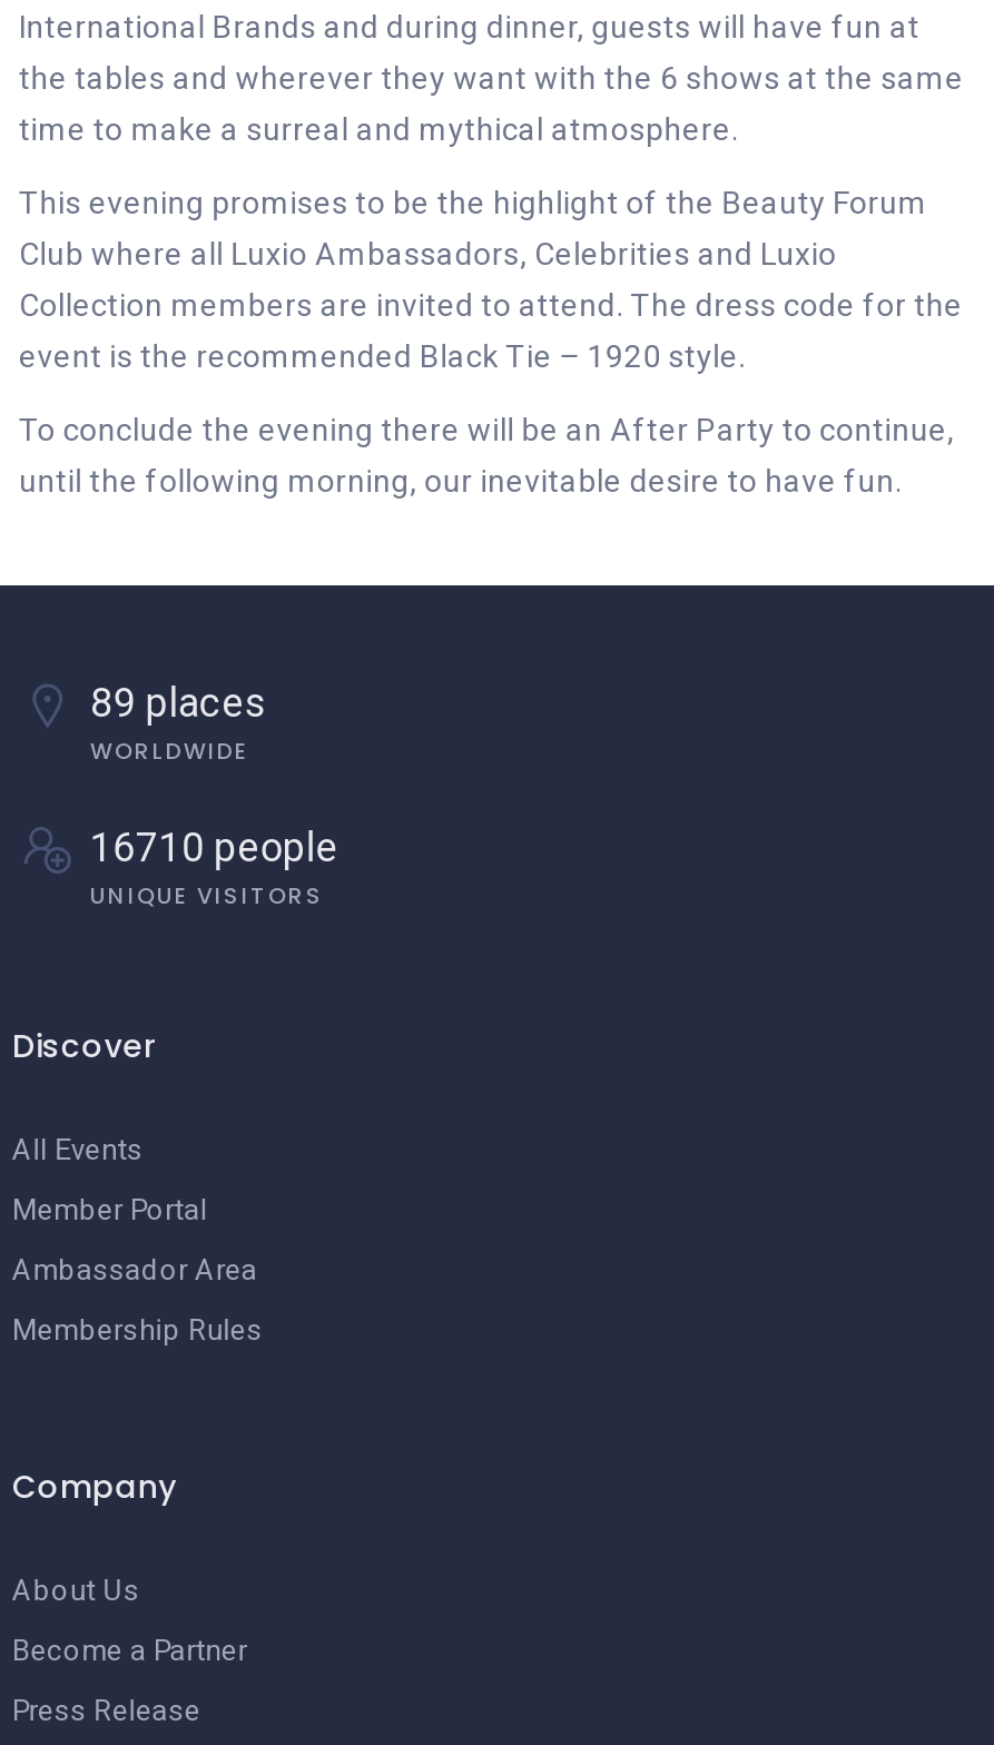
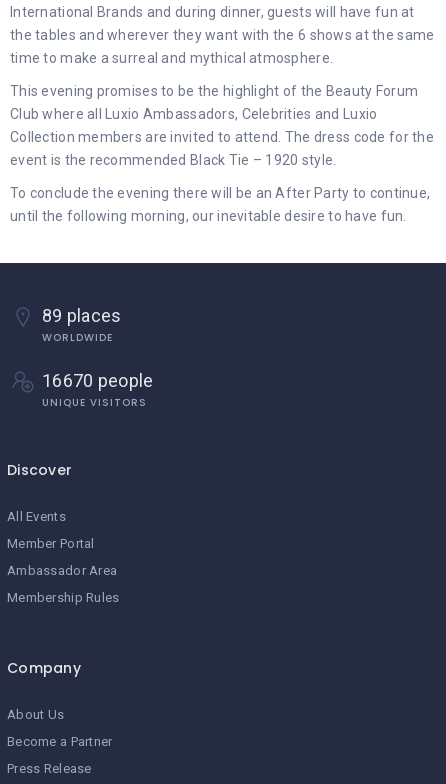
[90,824,338,871] 16710 people -> [42,370,153,391] 16670 people

